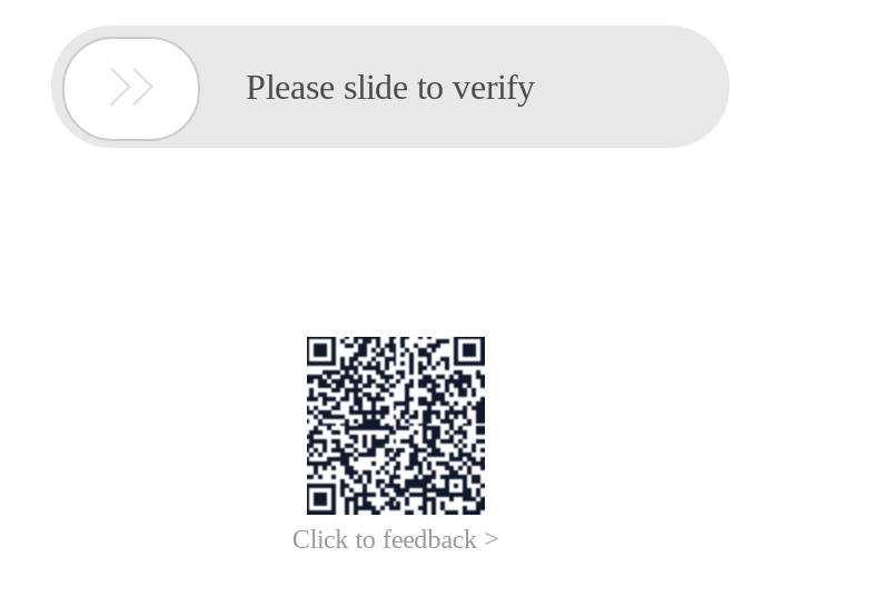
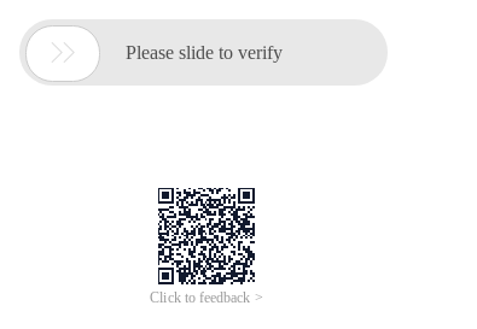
[305,337,487,517] [image] -> [157,187,255,286] [image]

